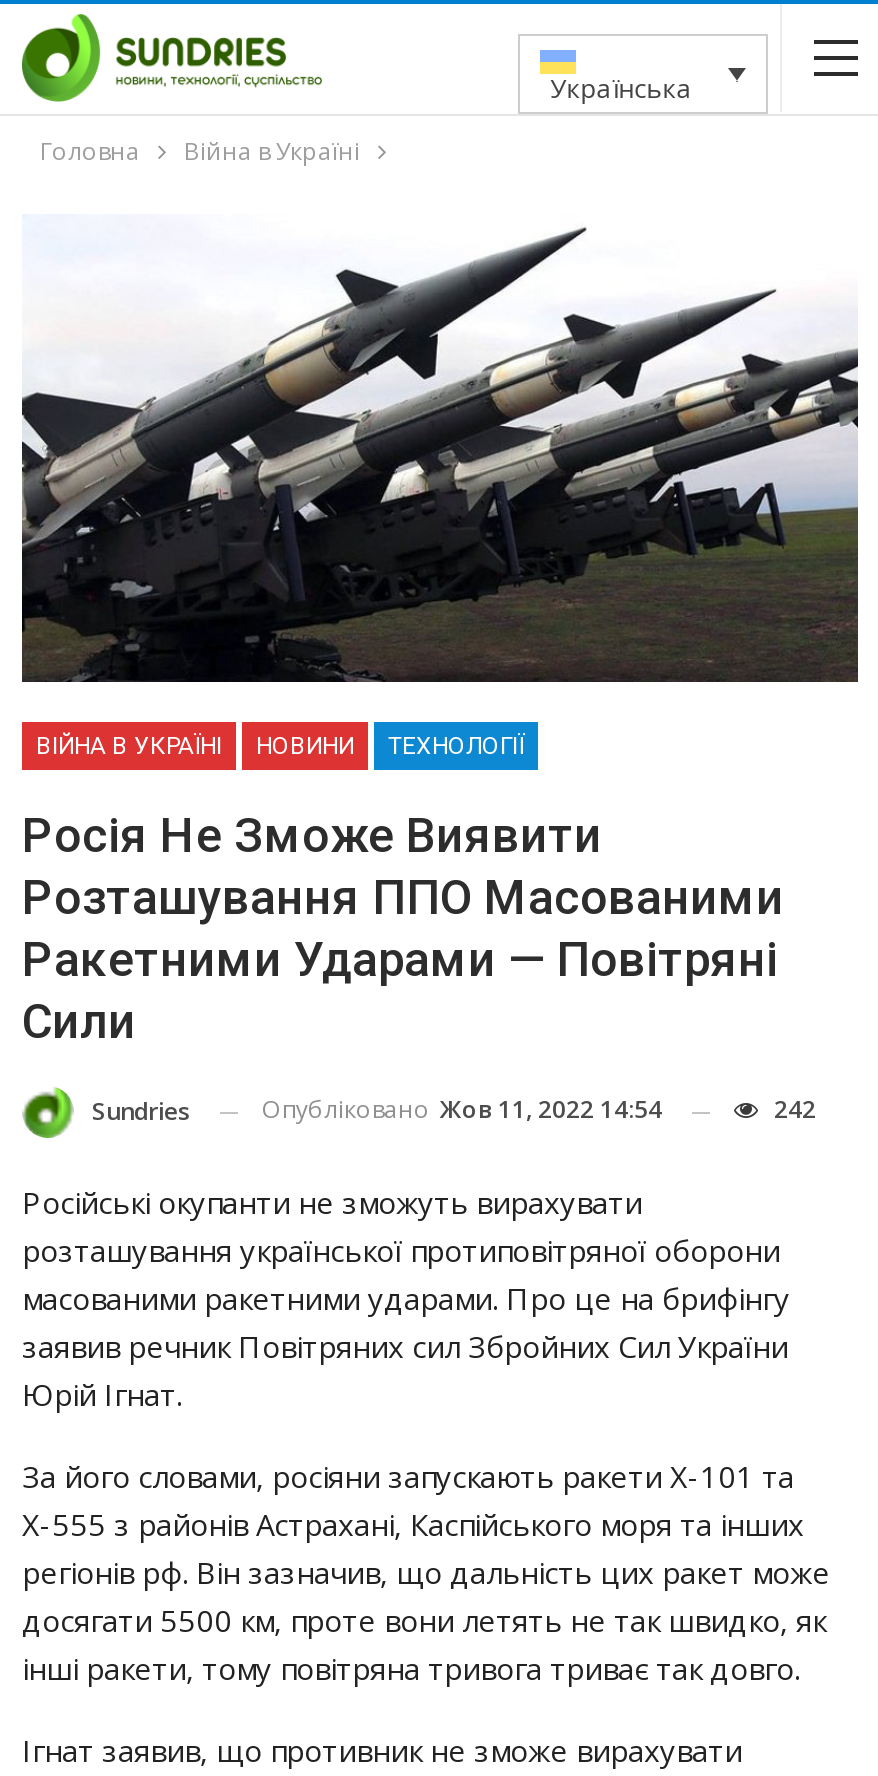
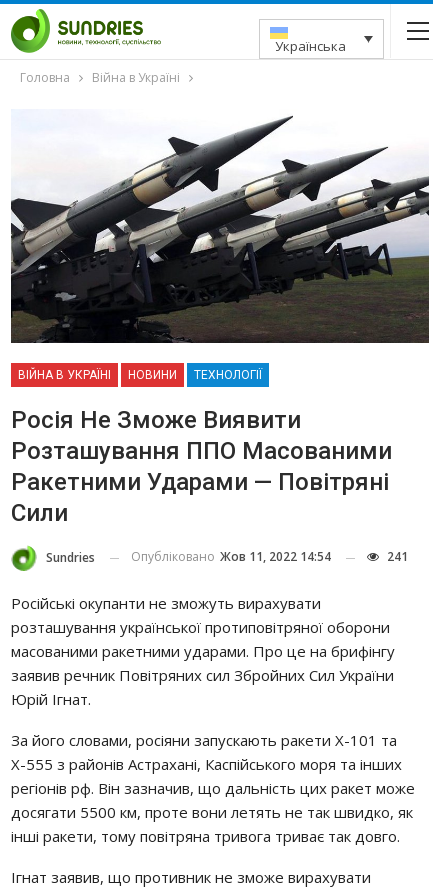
[774,1093,816,1127] 242 -> [387,548,408,565] 241

